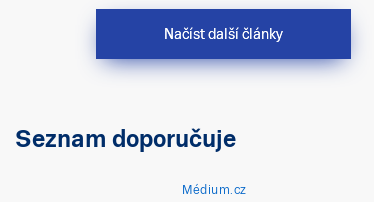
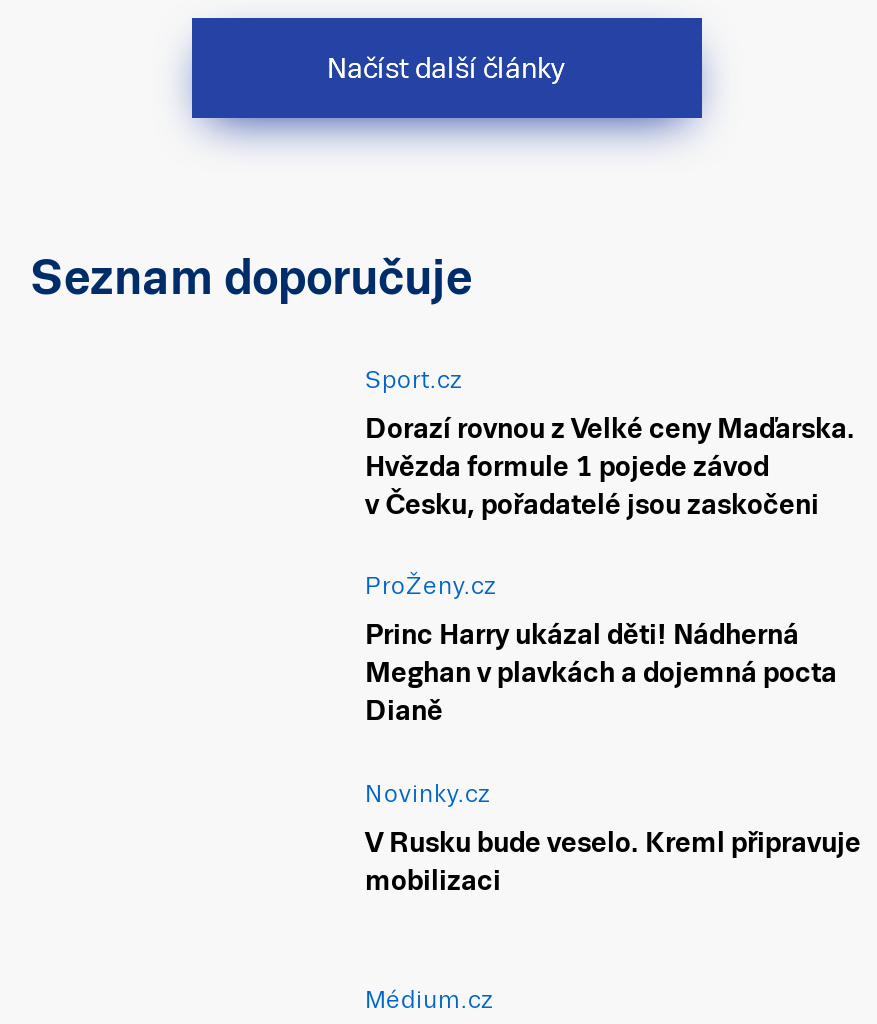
none -> [365,366,861,896] Sport.cz | Dorazí rovnou z Velké ceny Maďarska. | Hvězda formule 1 pojede závod | v Česku, pořadatelé jsou zaskočeni | ProŽeny.cz | Princ Harry ukázal děti! Nádherná | Meghan v plavkách a dojemná pocta | Dianě | Novinky.cz | V Rusku bude veselo. Kreml připravuje | mobilizaci

